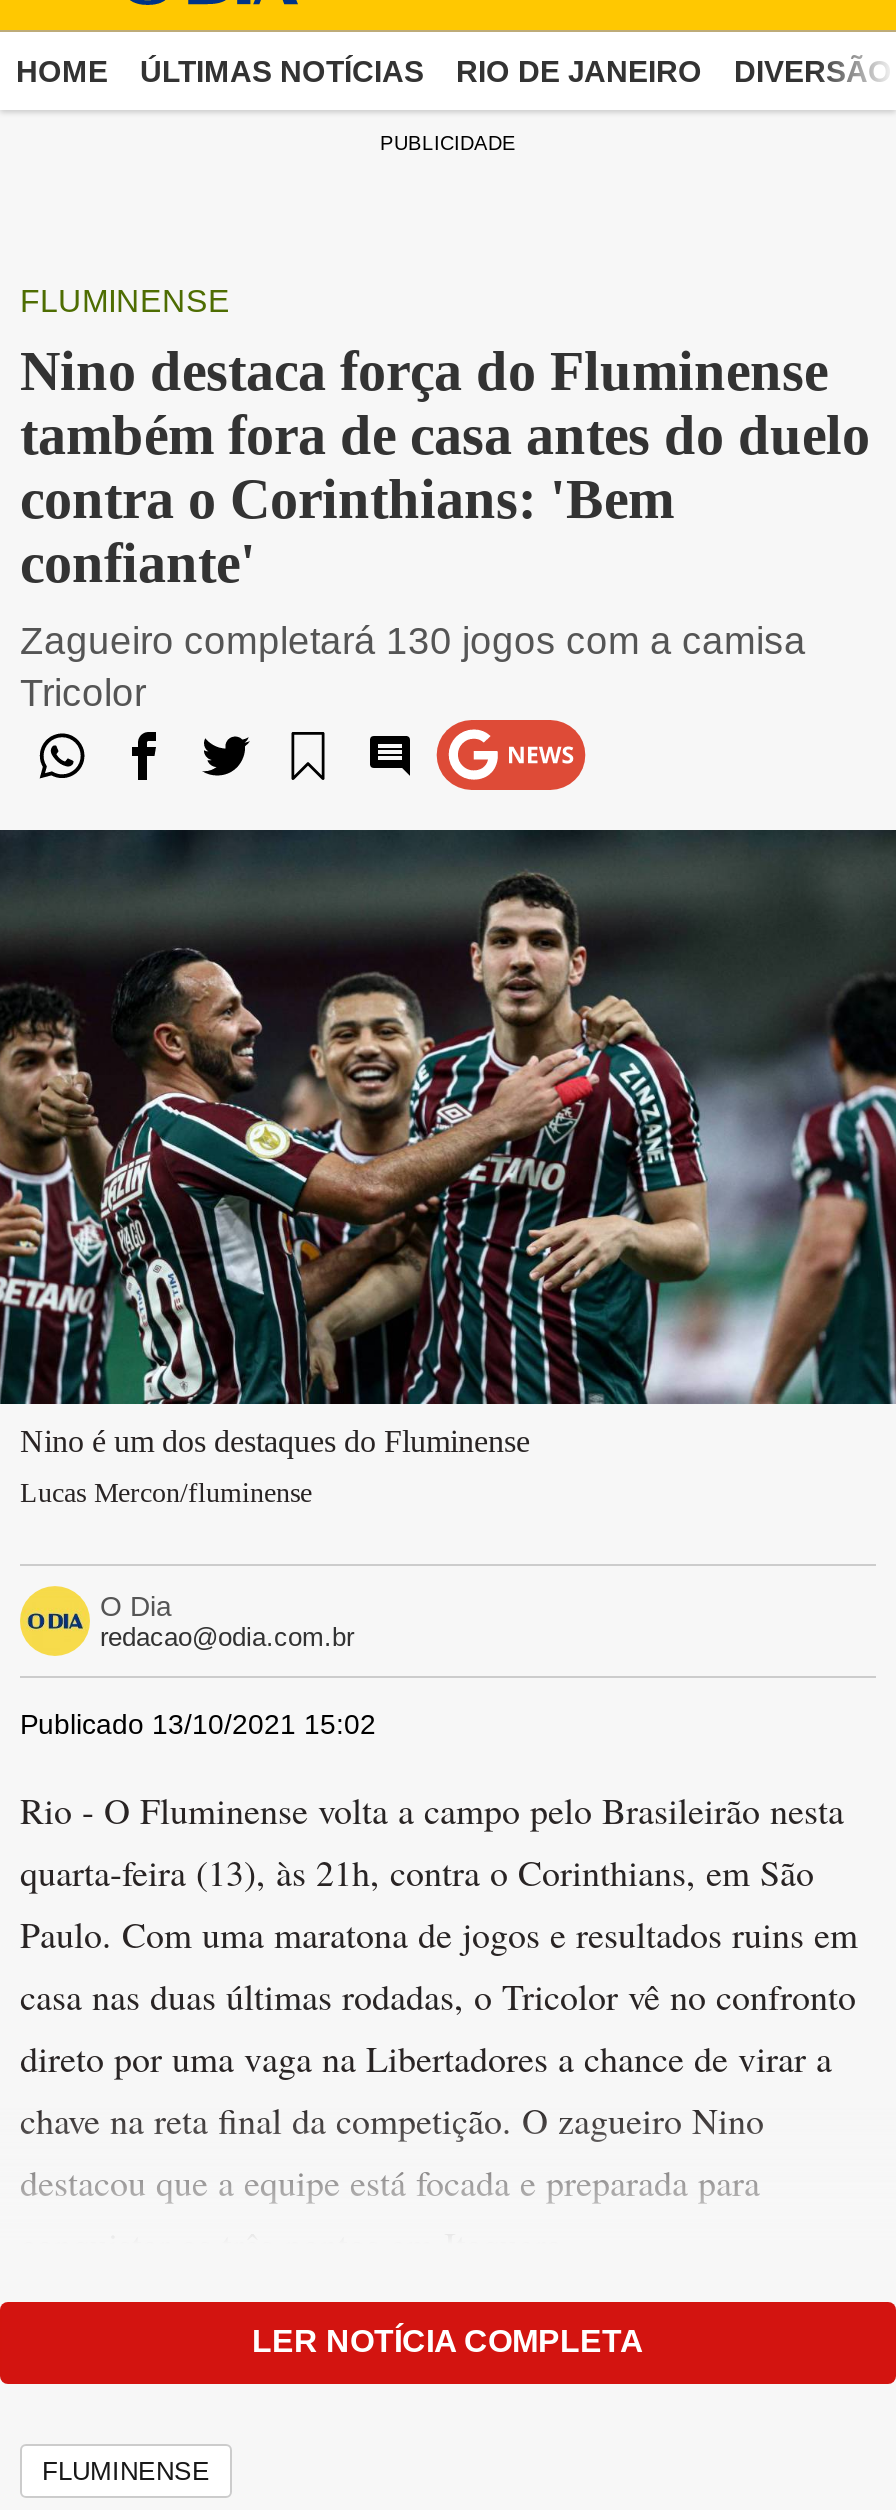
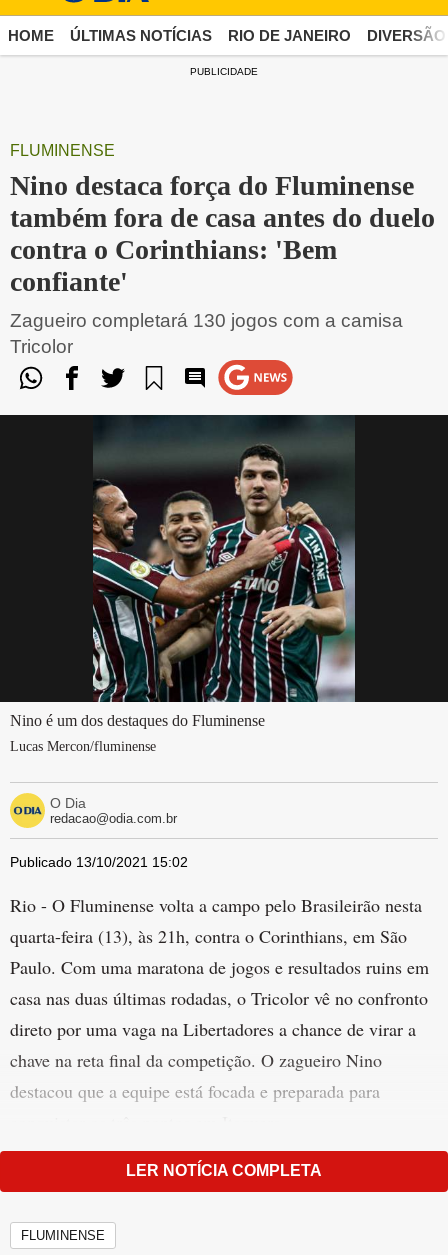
[6,832,890,1406] [image] -> [3,417,445,703] [image]

